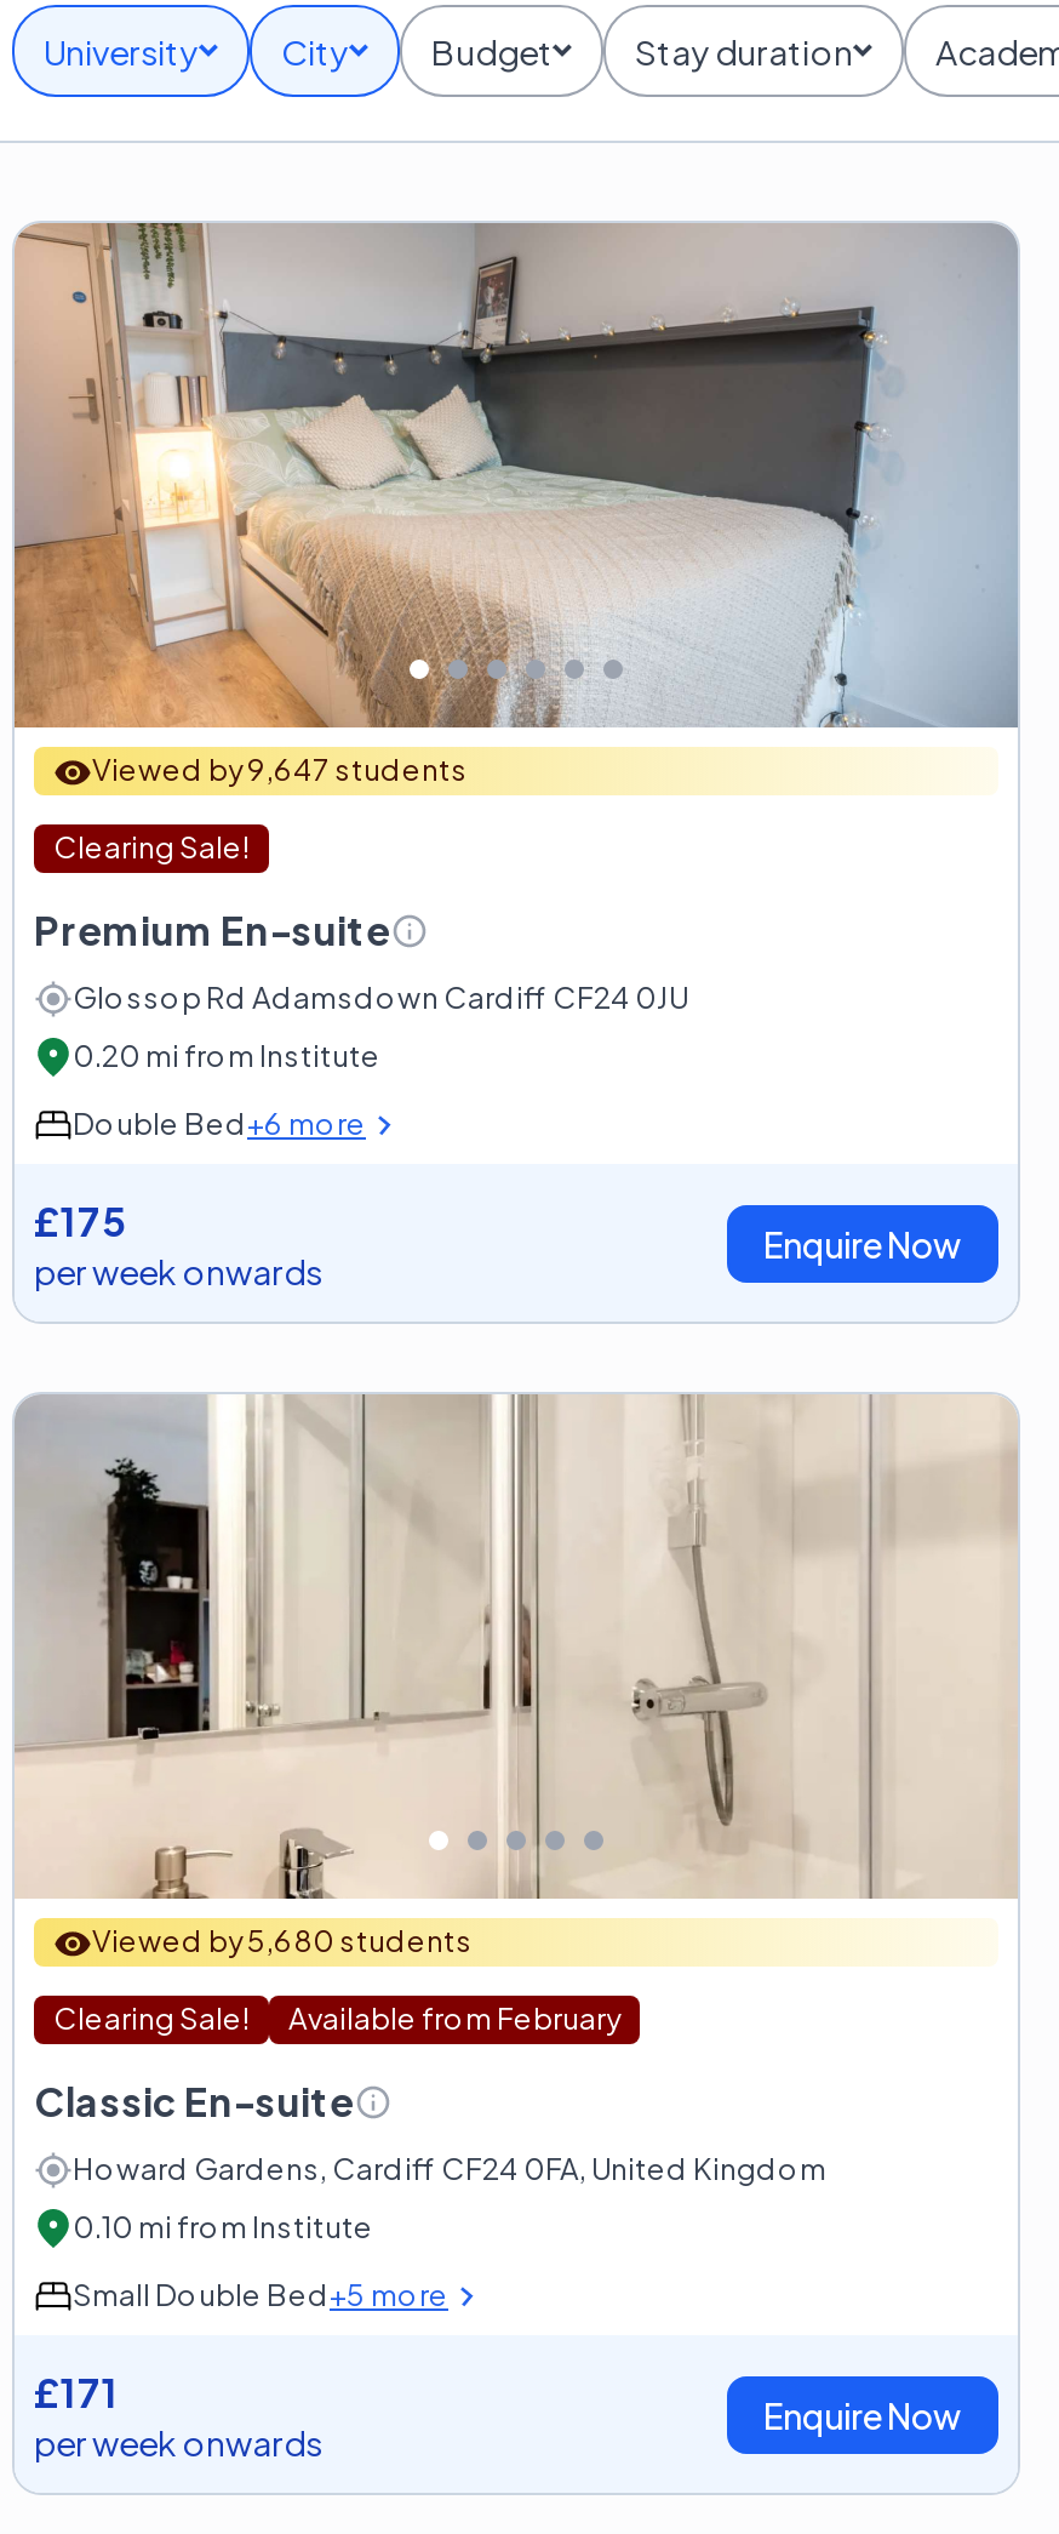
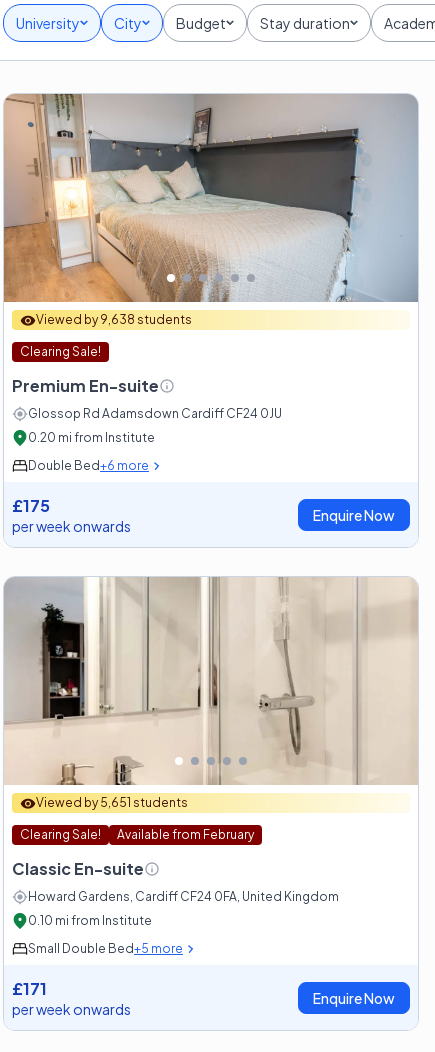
[92,752,468,788] Viewed by9,647 students -> [36,312,192,327] Viewed by9,638 students
[92,1923,473,1959] Viewed by5,680 students -> [36,795,188,810] Viewed by5,651 students

